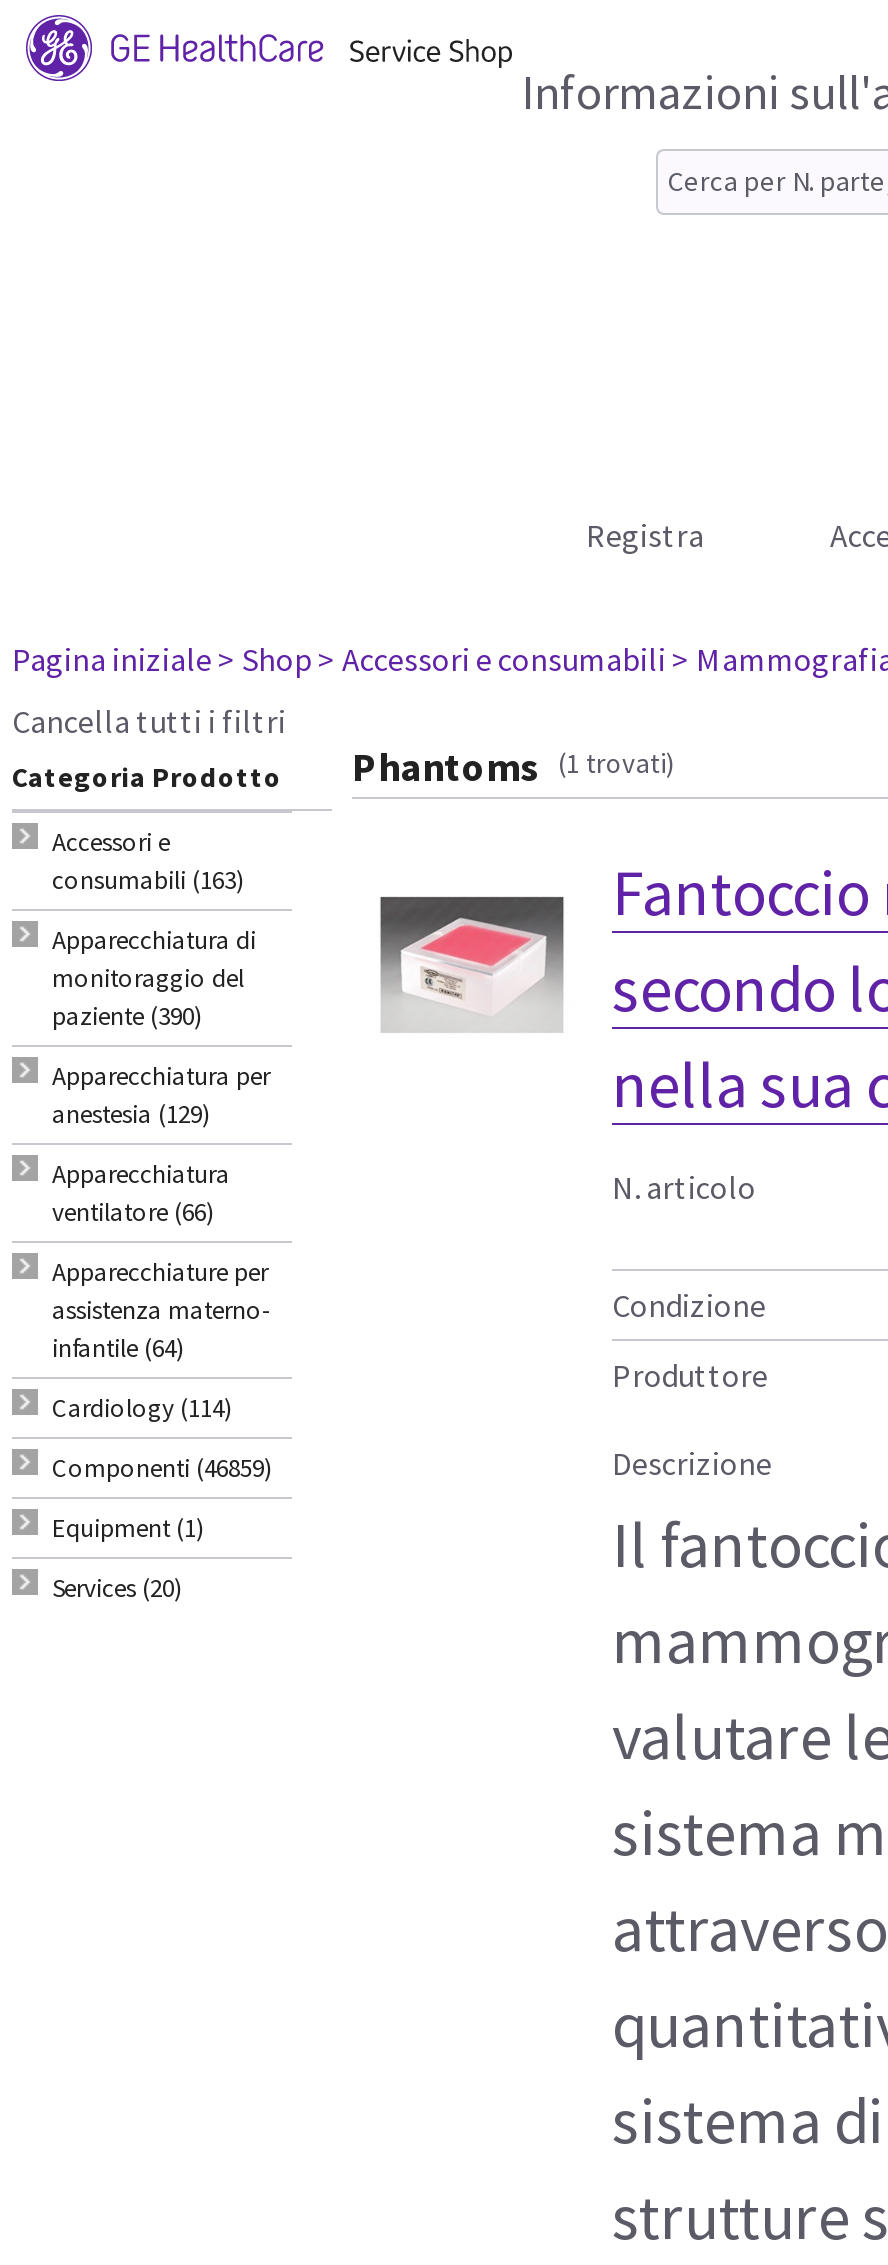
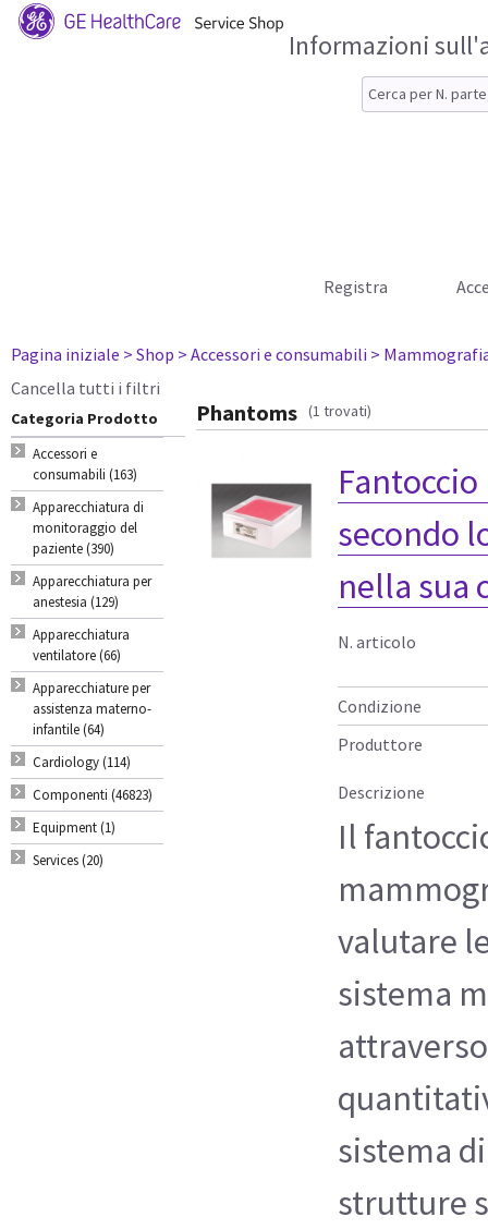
[52,1450,272,1484] Componenti (46859) -> [33,785,152,804] Componenti (46823)

